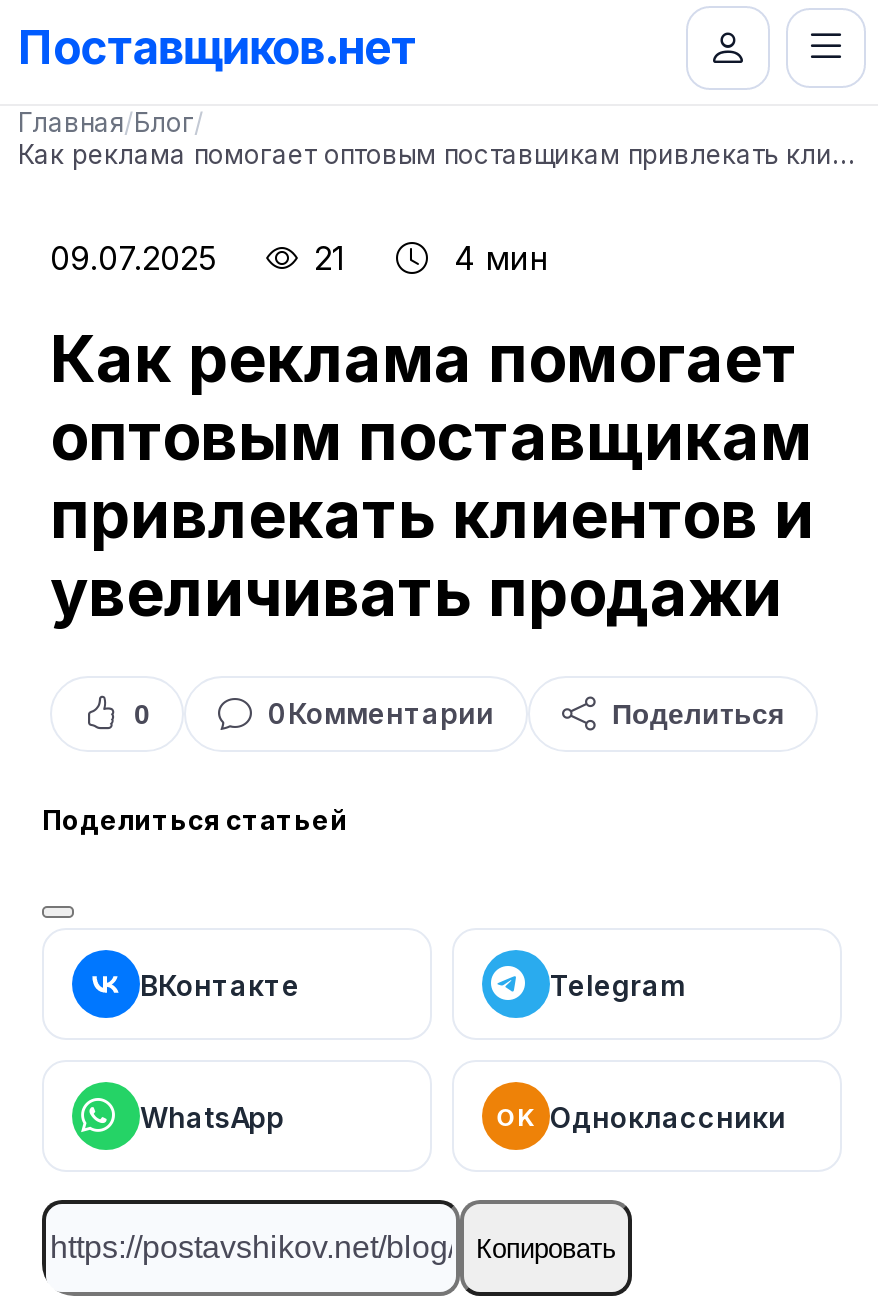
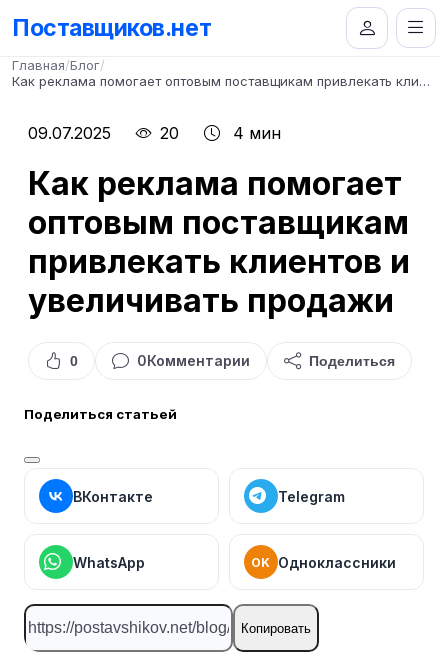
[314,238,356,278] 21 -> [160,123,184,143] 20

